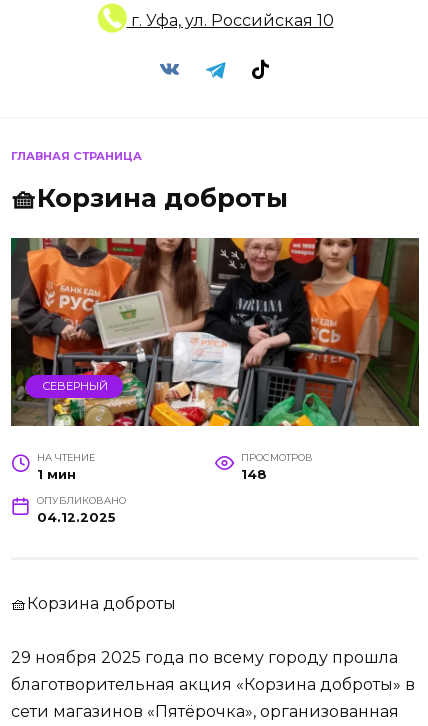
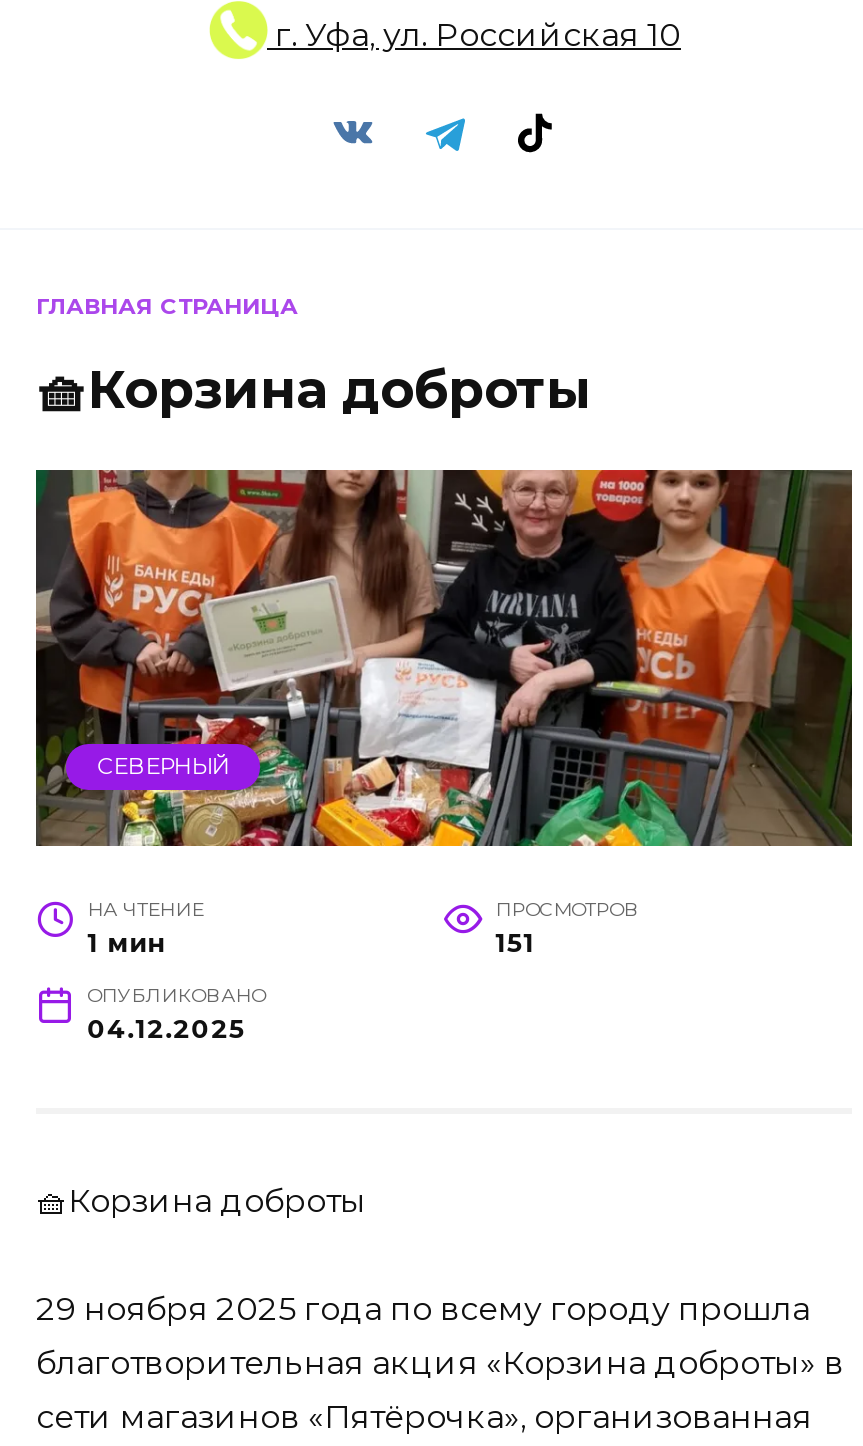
[241,467,267,482] 148 -> [495,928,535,958] 151

